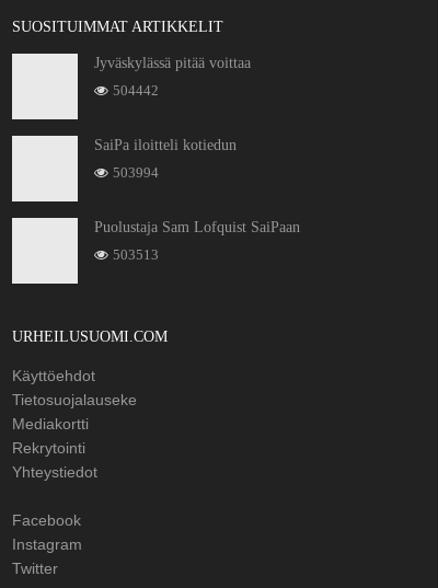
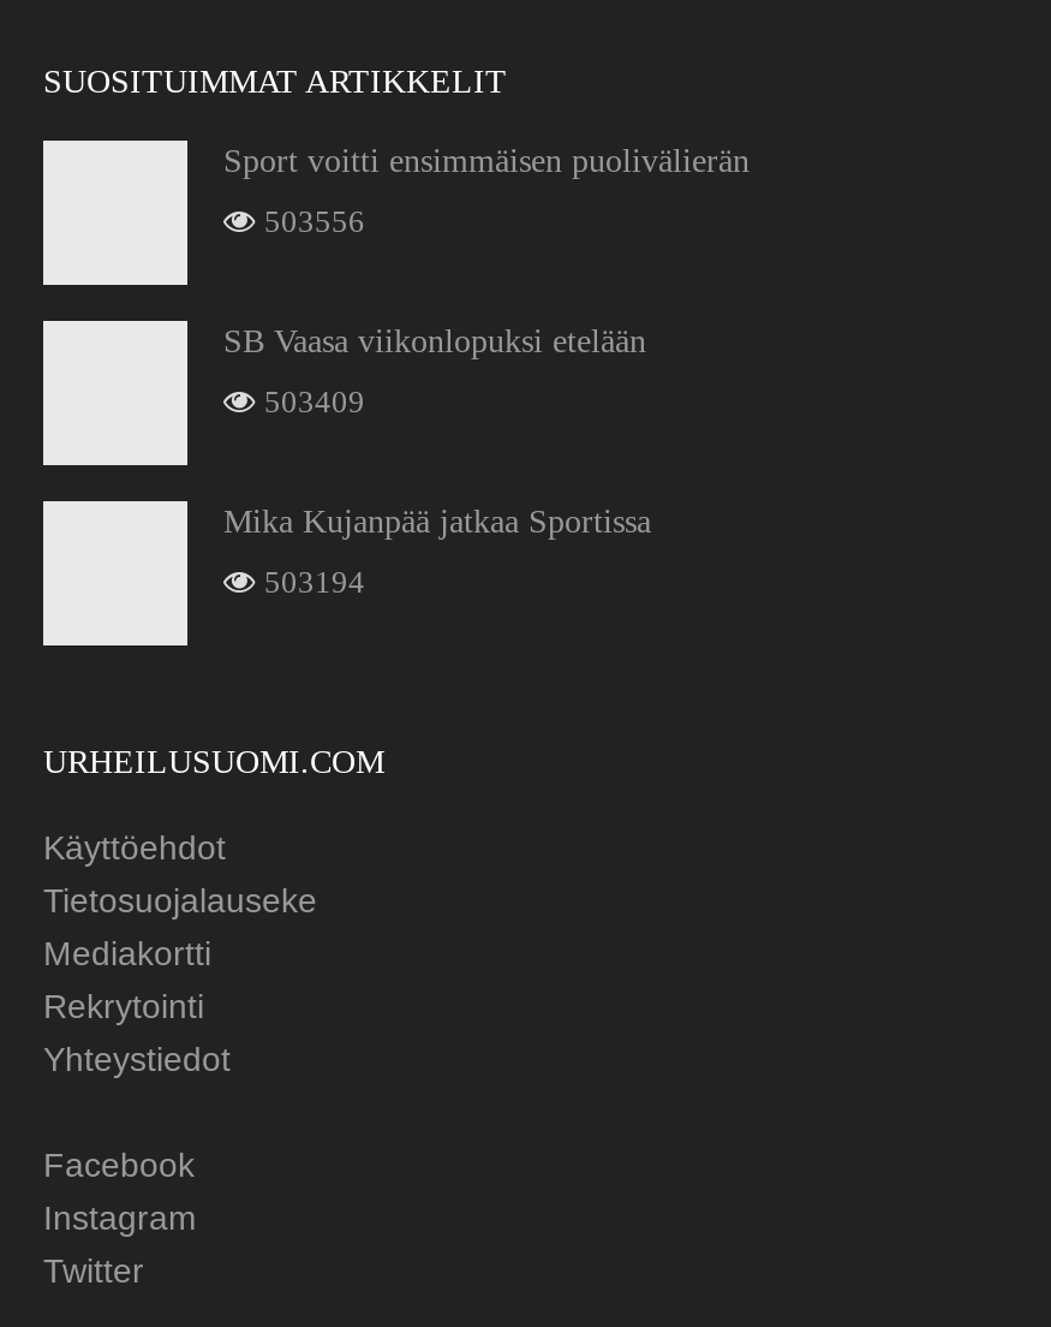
[94,55,251,72] Jyväskylässä pitää voittaa -> [223,144,750,180] Sport voitti ensimmäisen puolivälierän
[113,82,159,99] 504442 -> [264,204,365,240] 503556
[94,137,237,154] SaiPa iloitteli kotiedun -> [223,324,646,360] SB Vaasa viikonlopuksi etelään
[113,165,159,181] 503994 -> [264,384,365,420] 503409
[94,219,300,236] Puolustaja Sam Lofquist SaiPaan -> [223,504,651,540] Mika Kujanpää jatkaa Sportissa
[113,247,159,263] 503513 -> [264,564,365,601] 503194

